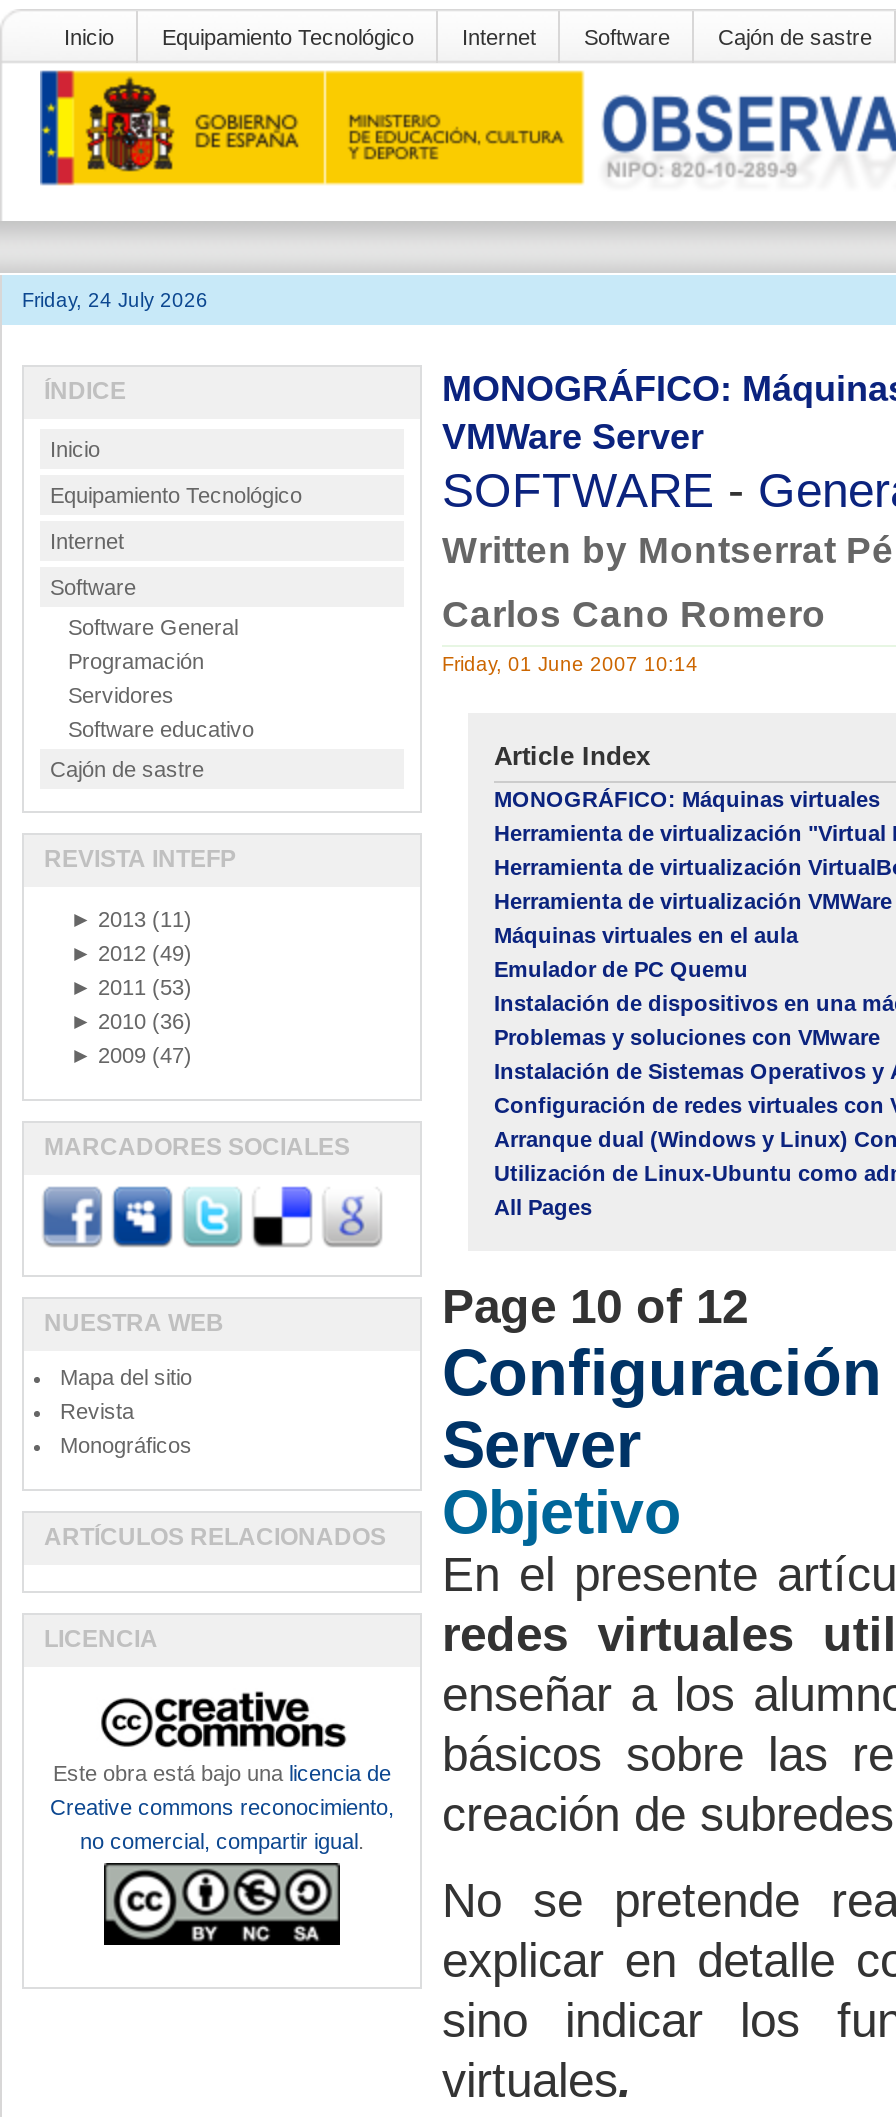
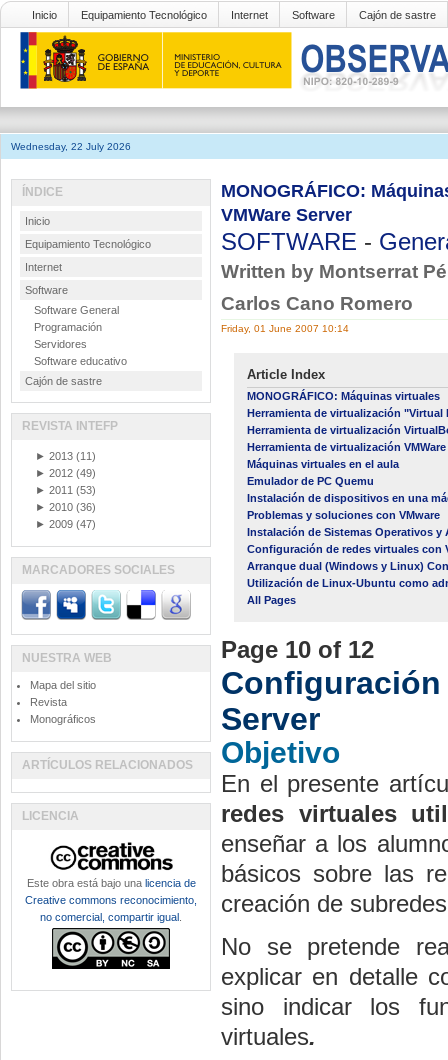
[22,289,208,311] Friday, 24 July 2026 -> [11,141,131,152] Wednesday, 22 July 2026

